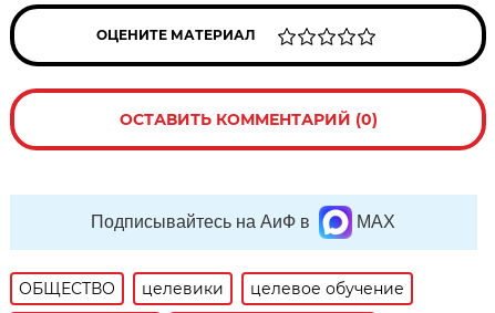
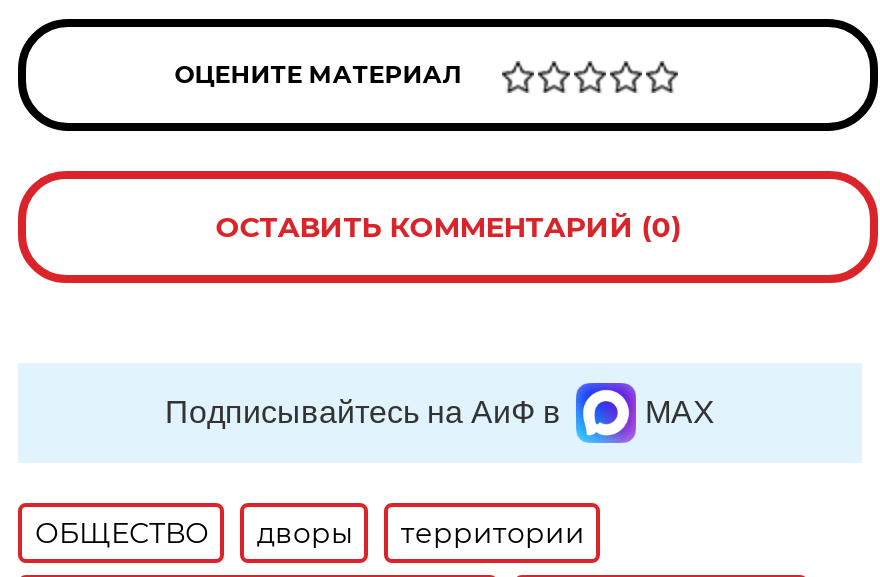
[142,279,405,299] целевики | целевое обучение -> [257,515,585,551] дворы | территории

